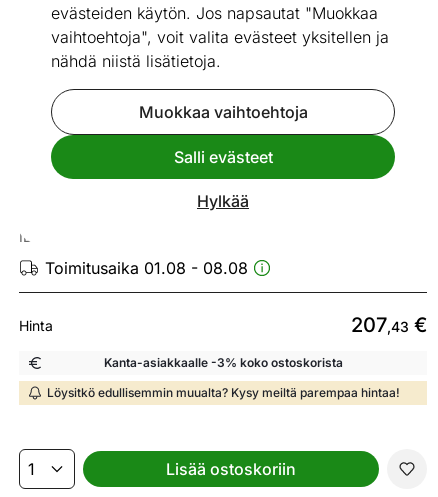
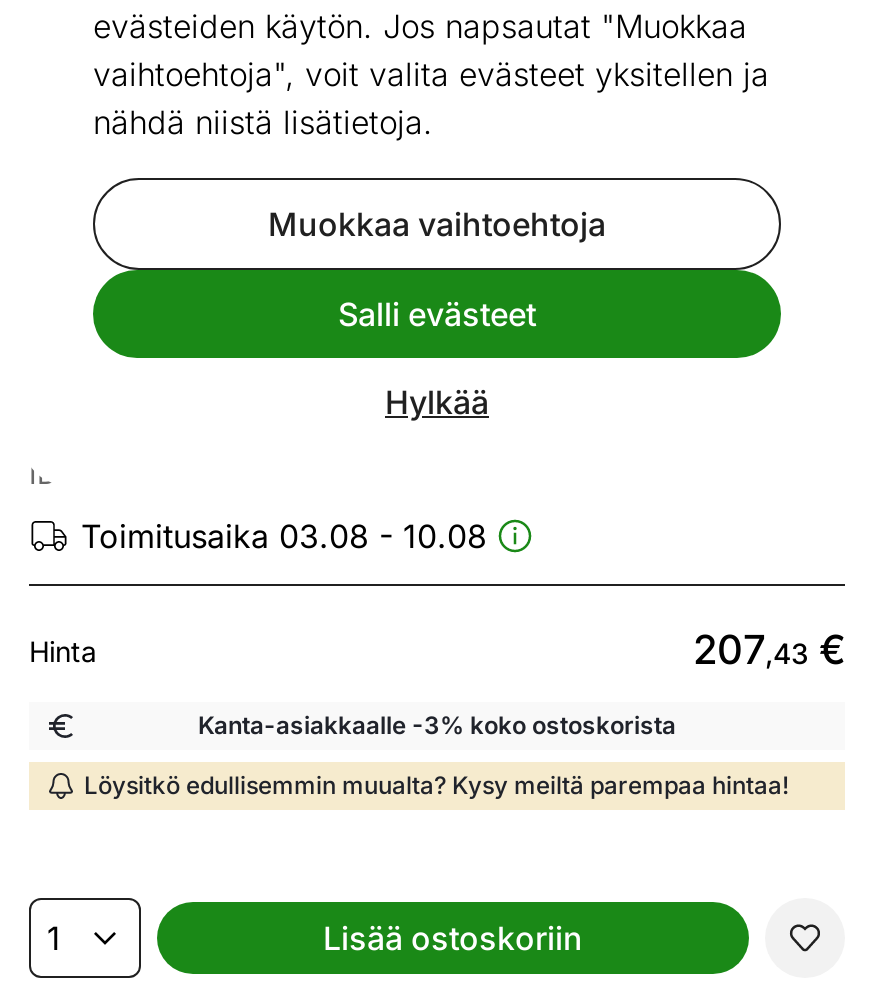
[45,258,248,278] Toimitusaika 01.08 - 08.08 -> [81,516,487,556] Toimitusaika 03.08 - 10.08

